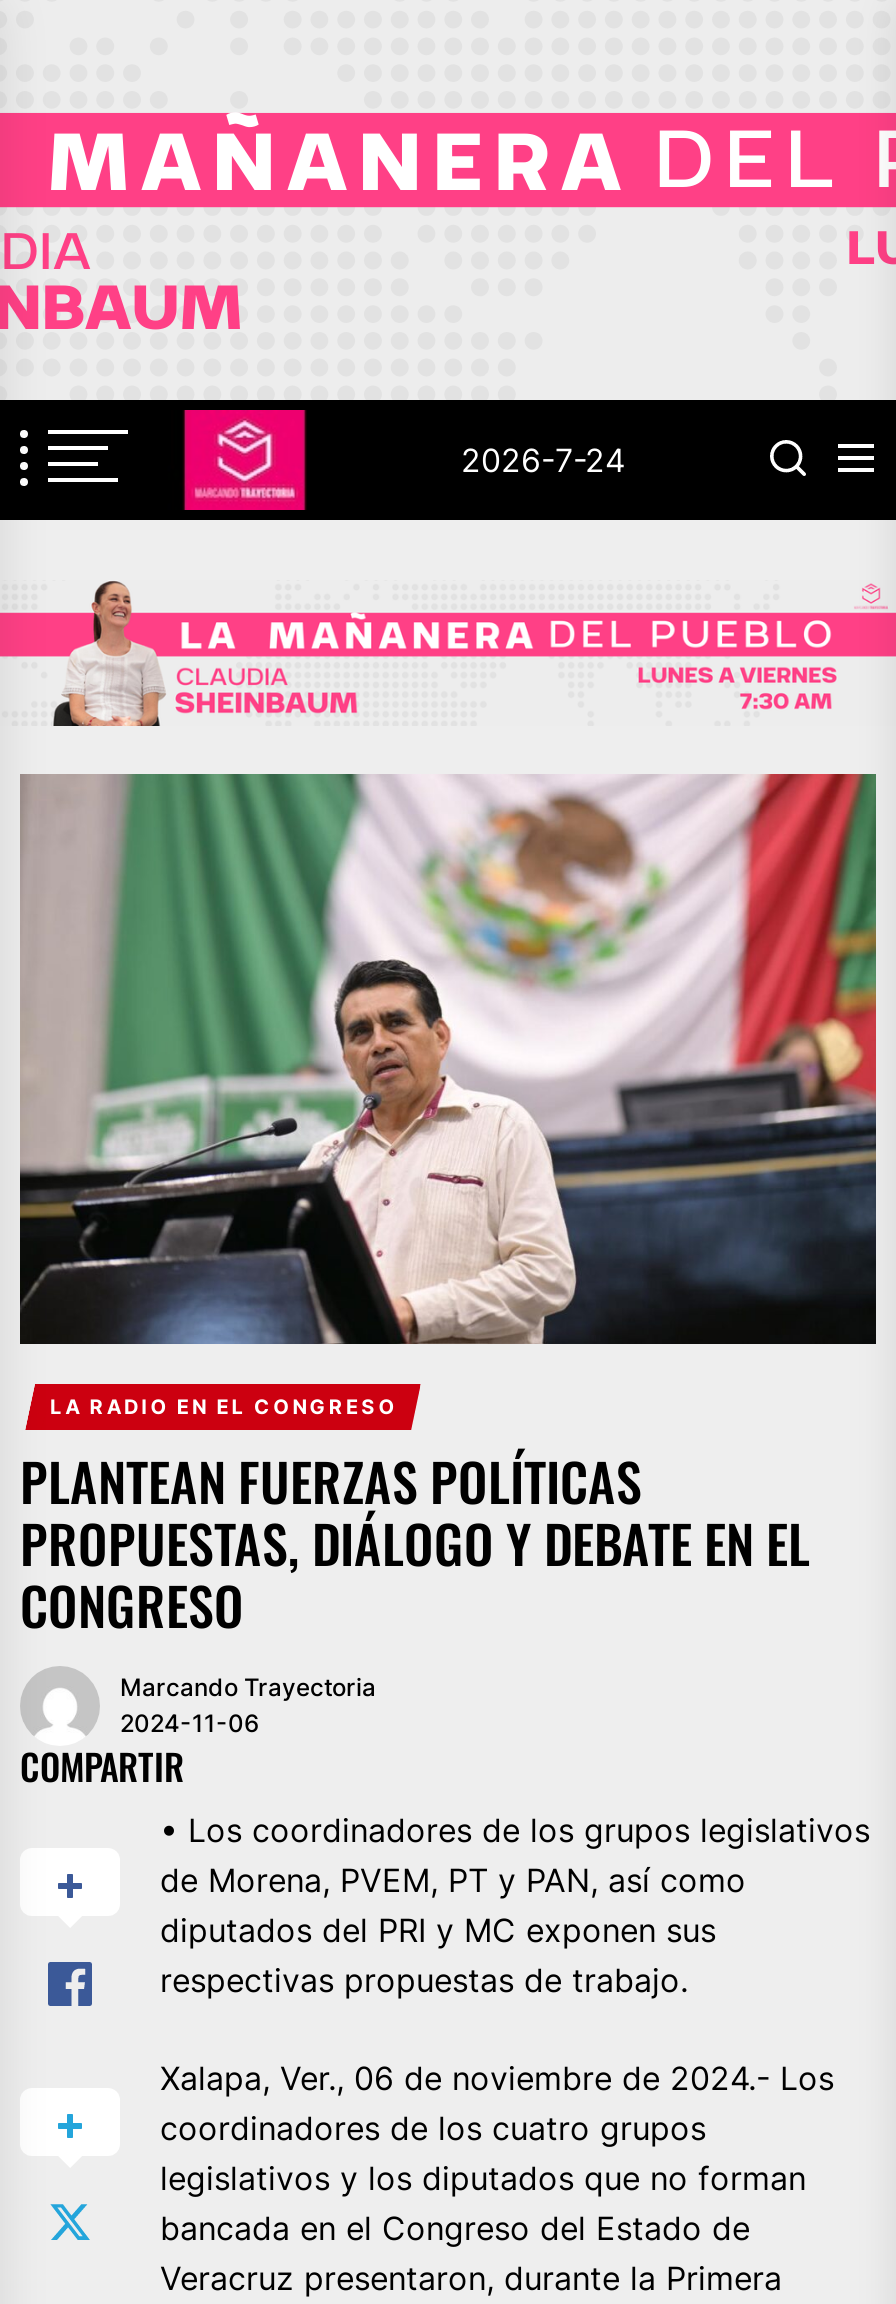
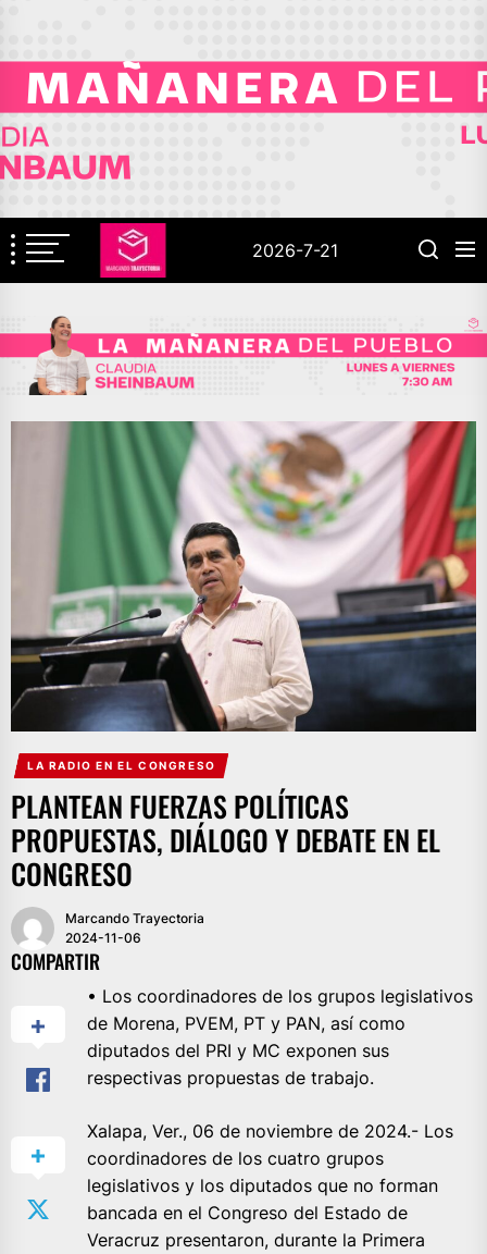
[461,440,625,480] 2026-7-24 -> [252,239,338,261] 2026-7-21

